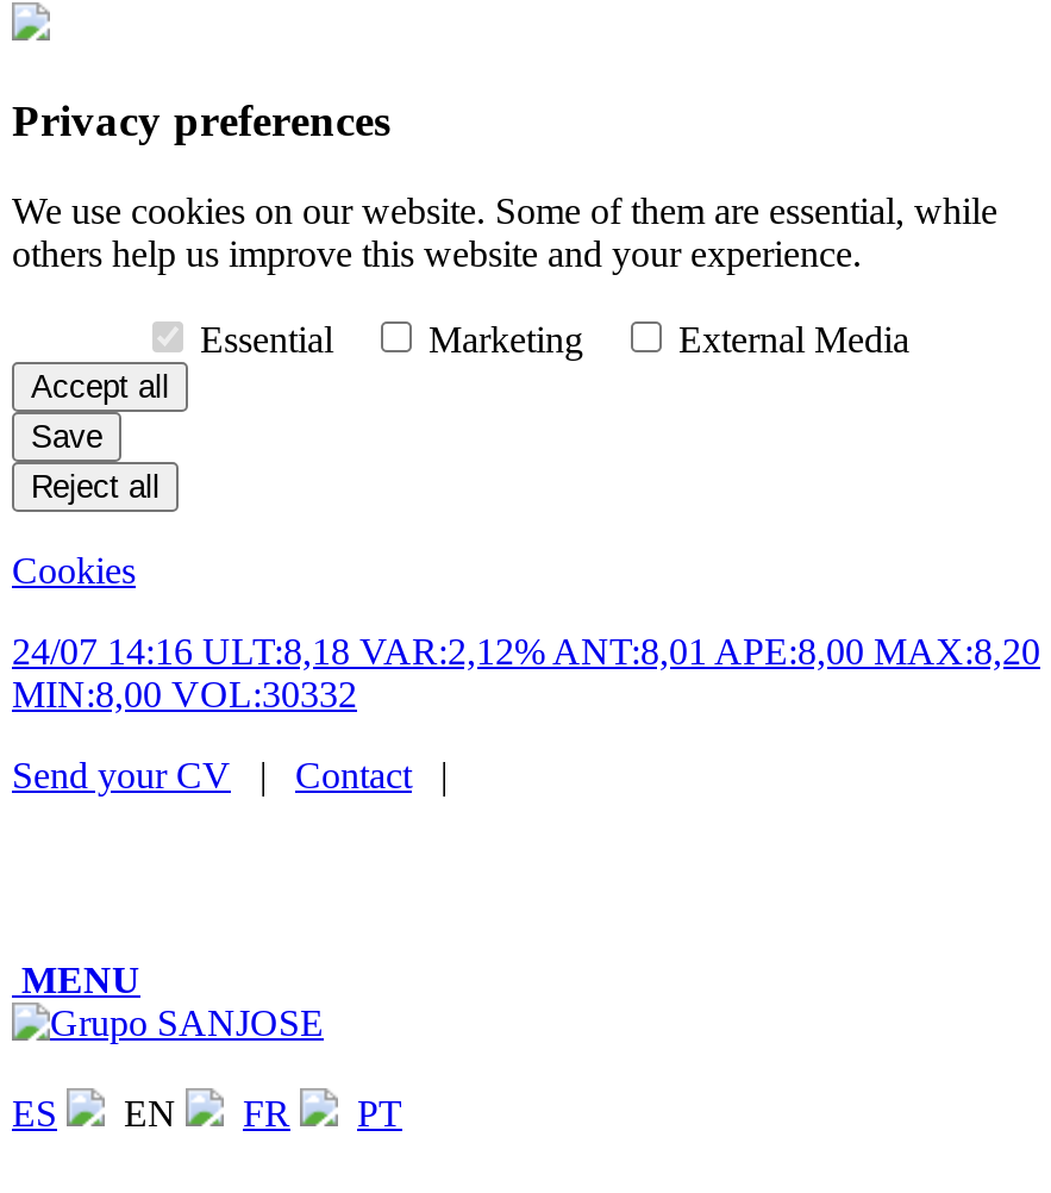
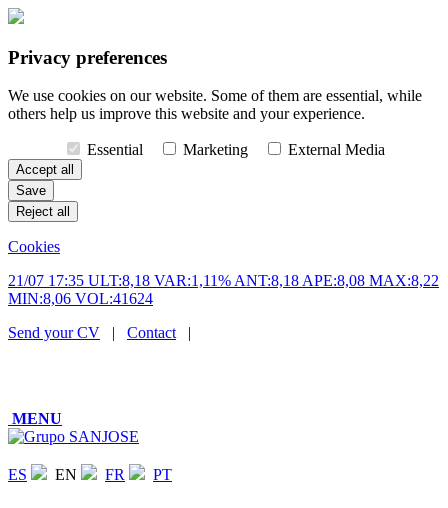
[12,632,1040,715] 24/07 14:16 ULT:8,18 VAR:2,12% ANT:8,01 APE:8,00 MAX:8,20 | MIN:8,00 VOL:30332 -> [8,272,439,307] 21/07 17:35 ULT:8,18 VAR:1,11% ANT:8,18 APE:8,08 MAX:8,22 | MIN:8,06 VOL:41624

